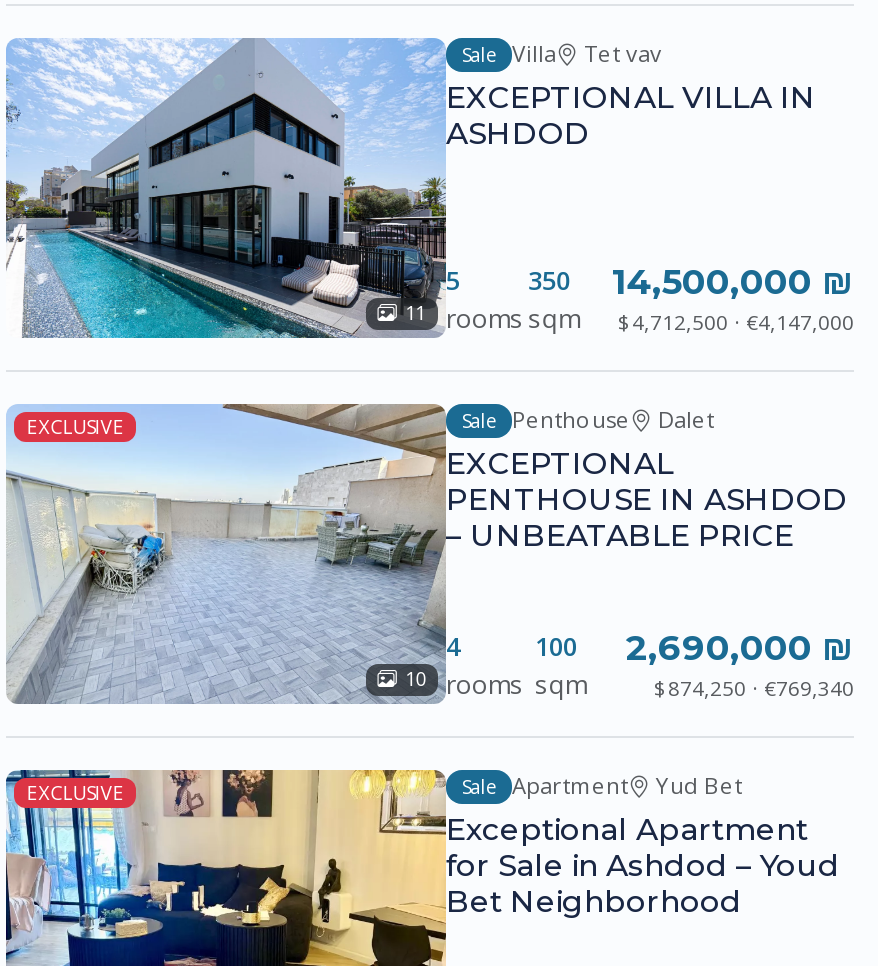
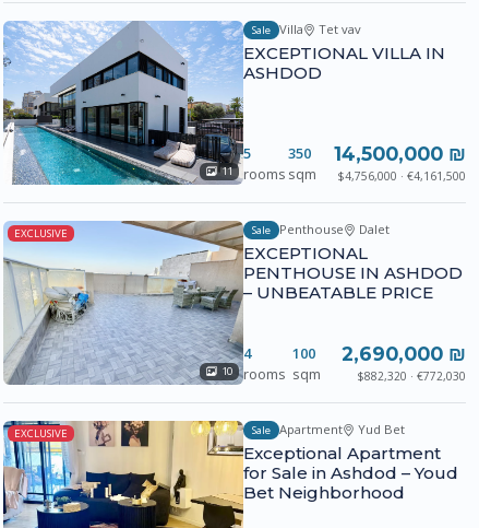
[406,300,854,336] 11 rooms sqm $4,712,500 · €4,147,000 -> [221,164,466,183] 11 rooms sqm $4,756,000 · €4,161,500
[654,674,854,702] $874,250 · €769,340 -> [357,368,466,383] $882,320 · €772,030

